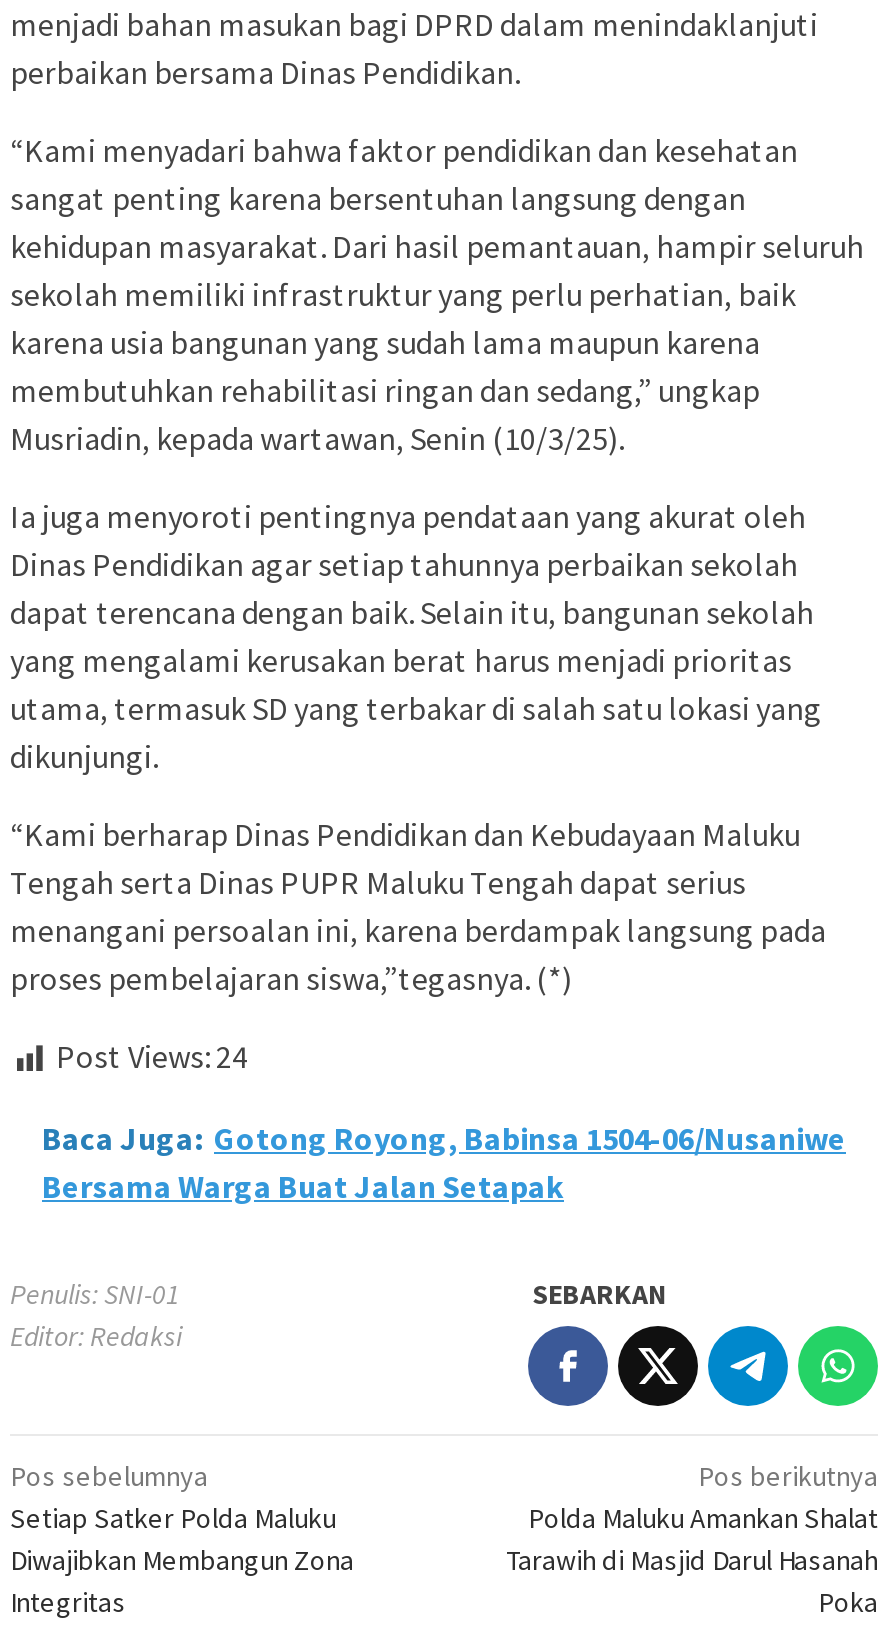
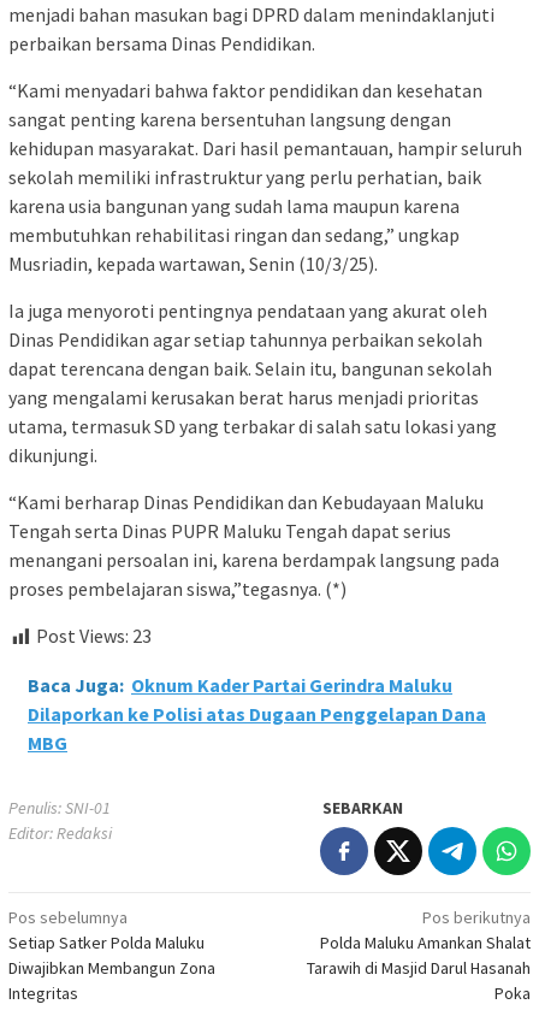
[56,1037,248,1077] Post Views: 24 -> [36,624,152,648] Post Views: 23
[42,1117,846,1205] Baca Juga: Gotong Royong, Babinsa 1504-06/Nusaniwe | Bersama Warga Buat Jalan Setapak -> [28,672,486,754] Baca Juga: Oknum Kader Partai Gerindra Maluku | Dilaporkan ke Polisi atas Dugaan Penggelapan Dana | MBG

